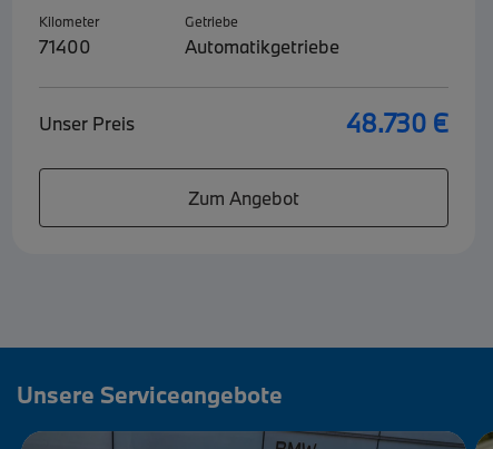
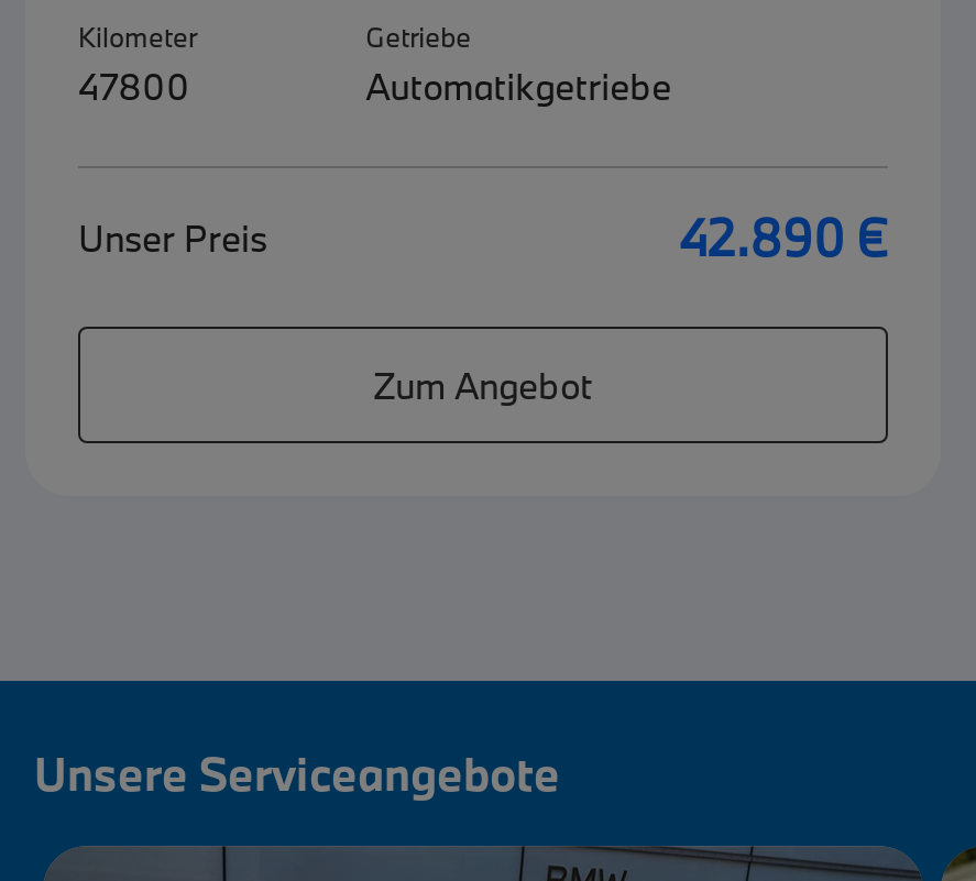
[39,34,91,57] 71400 -> [78,62,190,108] 47800
[346,107,448,139] 48.730 € -> [679,205,888,269] 42.890 €

